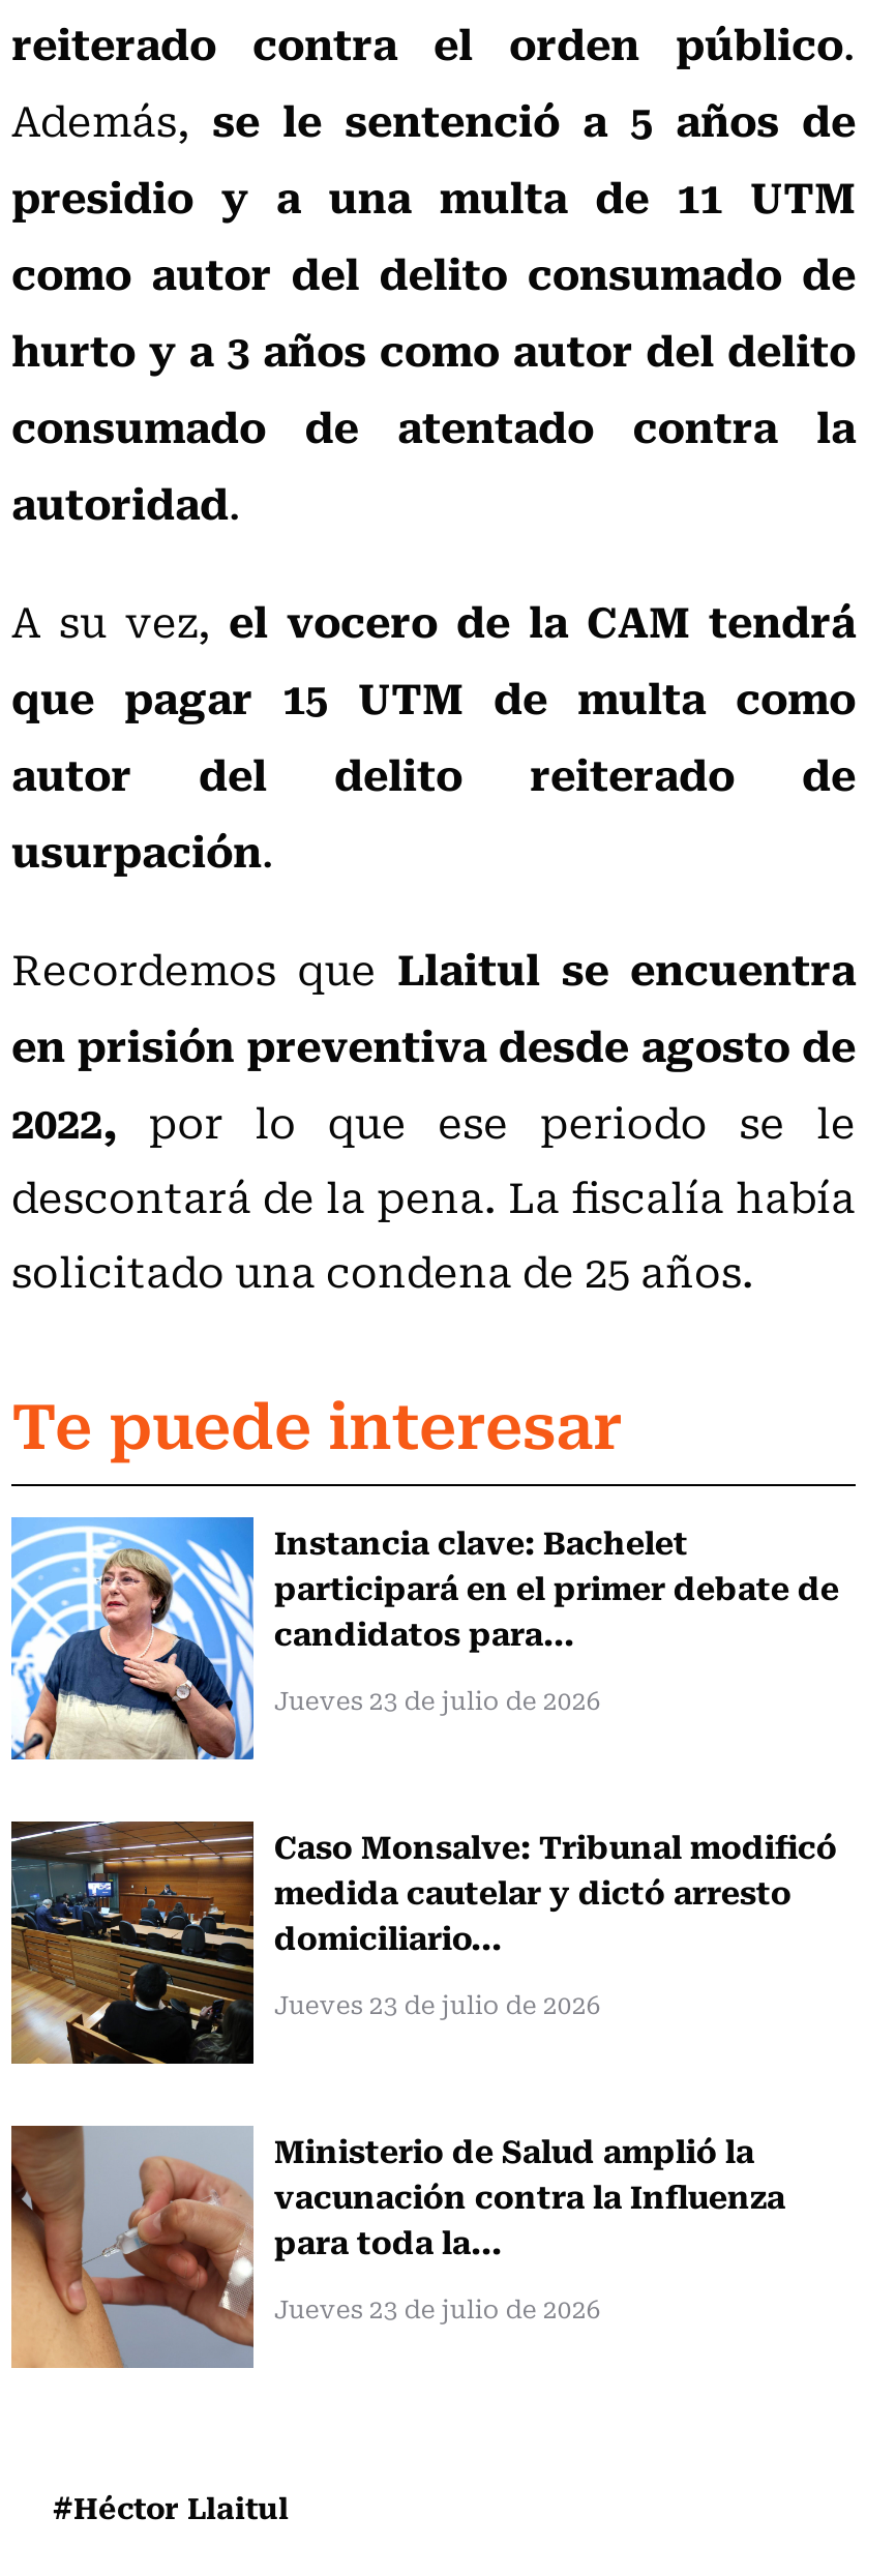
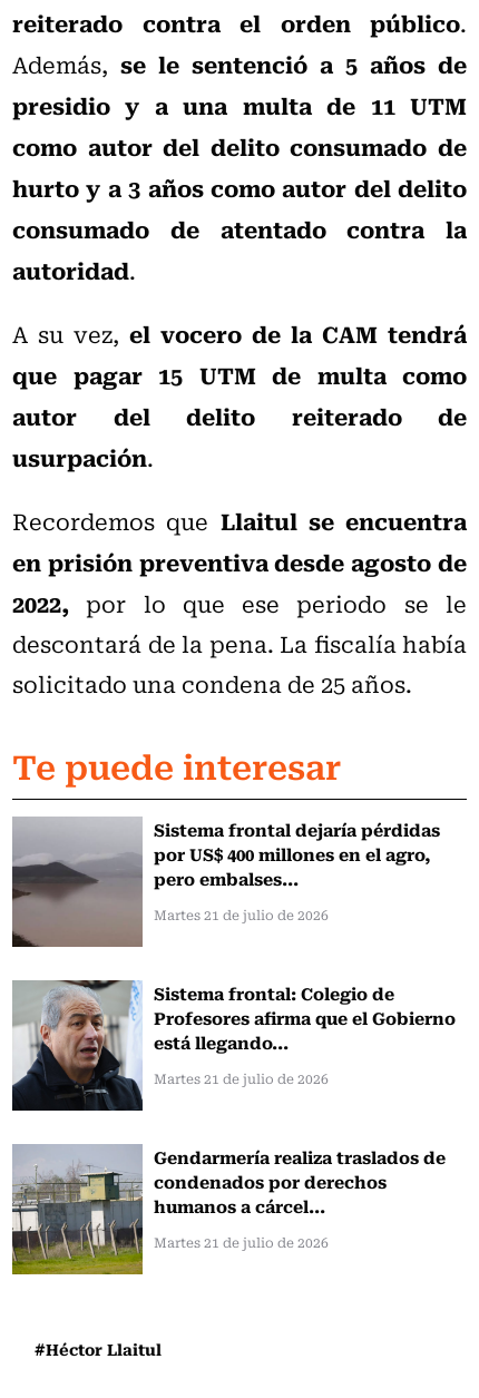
[9,1515,839,1761] [image] | Instancia clave: Bachelet | participará en el primer debate de | candidatos para... -> [11,815,440,948] [image] | Sistema frontal dejaría pérdidas | por US$ 400 millones en el agro, | pero embalses...
[274,1681,601,1718] Jueves 23 de julio de 2026 -> [154,905,329,925] Martes 21 de julio de 2026
[9,1819,837,2066] [image] | Caso Monsalve: Tribunal modificó | medida cautelar y dictó arresto | domiciliario... -> [11,979,455,1112] [image] | Sistema frontal: Colegio de | Profesores afirma que el Gobierno | está llegando...
[274,1985,601,2022] Jueves 23 de julio de 2026 -> [154,1068,329,1088] Martes 21 de julio de 2026
[9,2123,785,2370] [image] | Ministerio de Salud amplió la | vacunación contra la Influenza | para toda la... -> [11,1143,445,1275] [image] | Gendarmería realiza traslados de | condenados por derechos | humanos a cárcel...
[274,2289,601,2326] Jueves 23 de julio de 2026 -> [154,1232,329,1252] Martes 21 de julio de 2026

